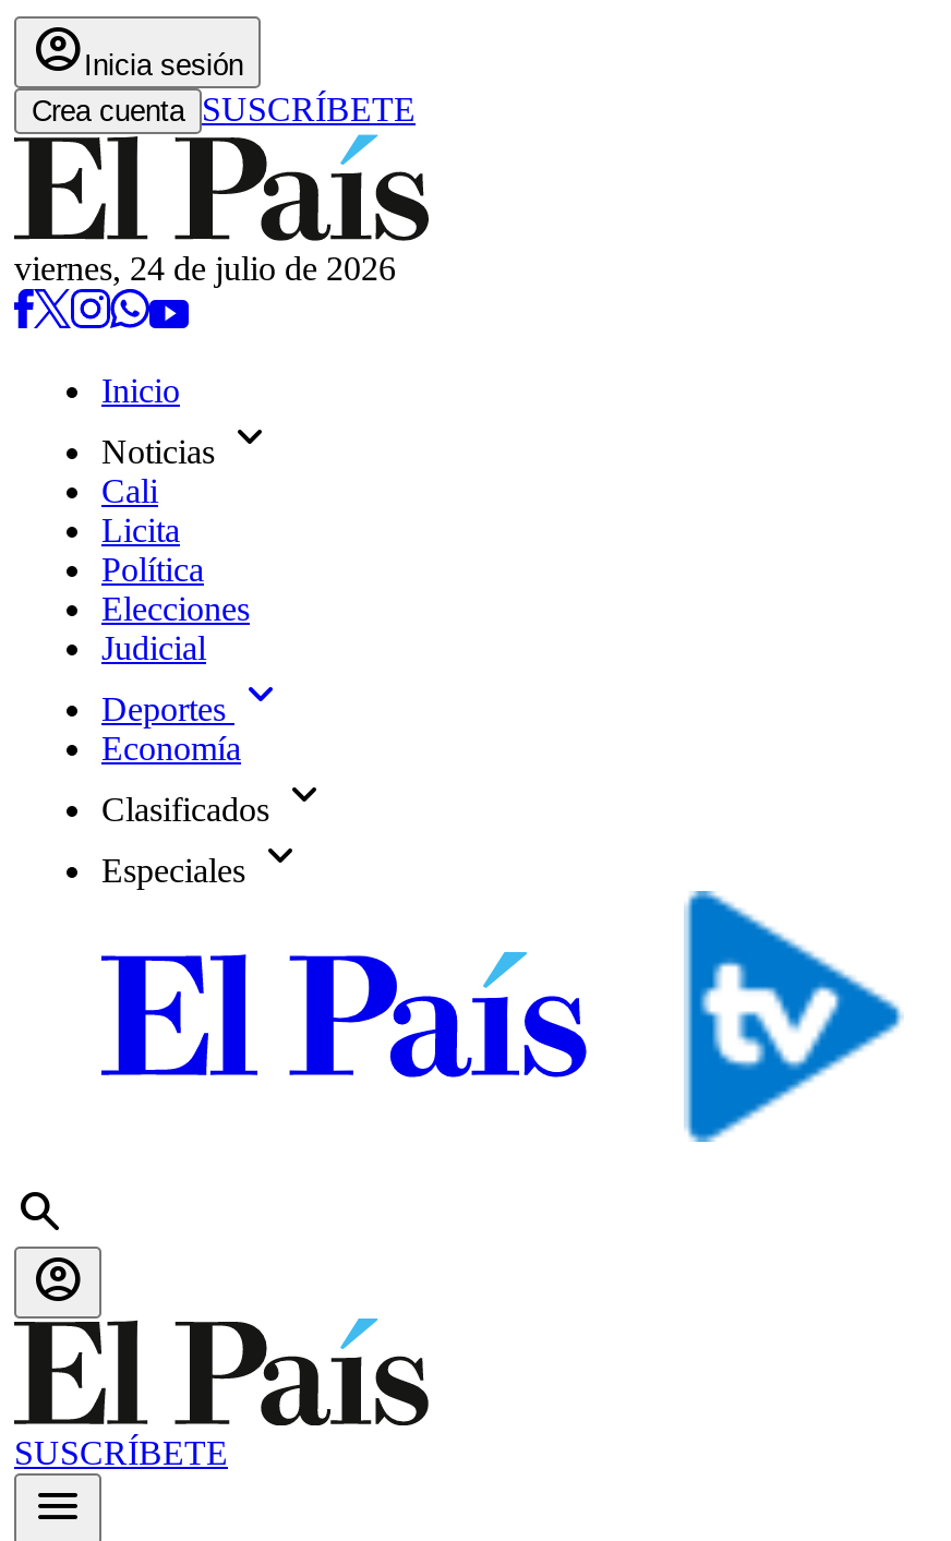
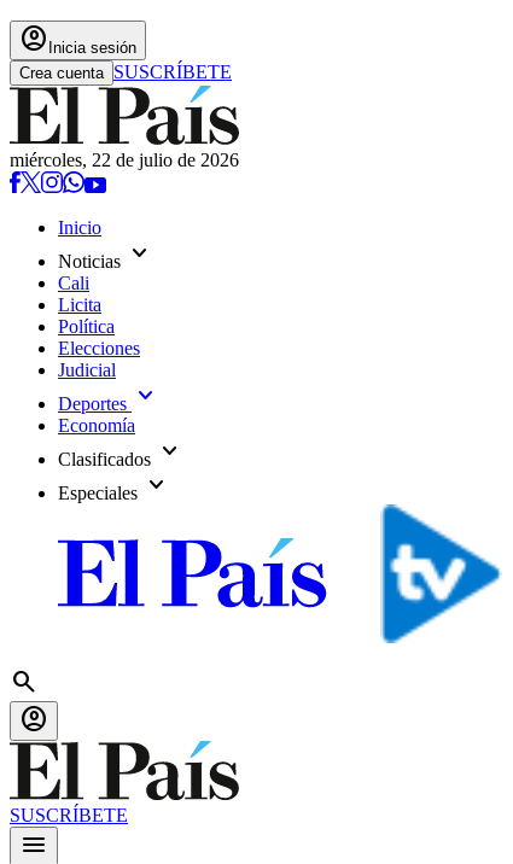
[14,250,396,287] viernes, 24 de julio de 2026 -> [10,150,239,170] miércoles, 22 de julio de 2026

